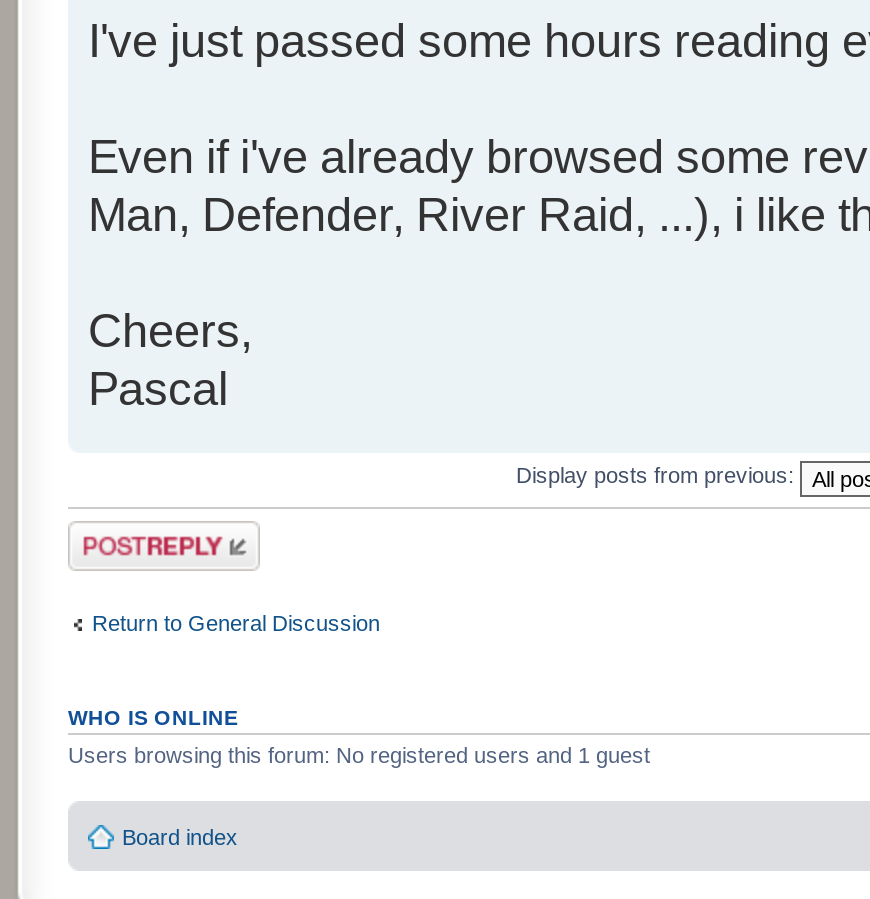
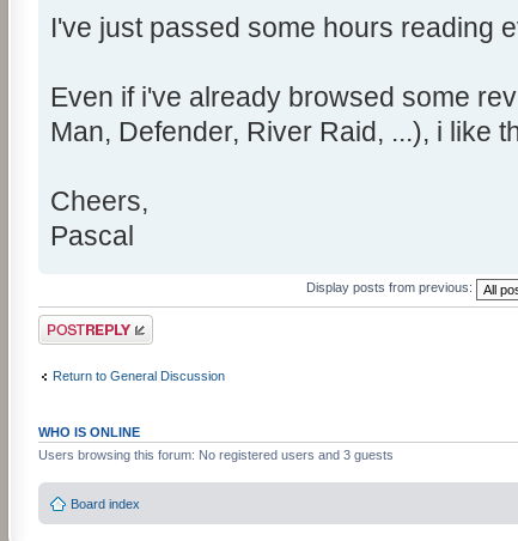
[68,742,650,766] Users browsing this forum: No registered users and 1 guest -> [38,447,394,462] Users browsing this forum: No registered users and 3 guests

